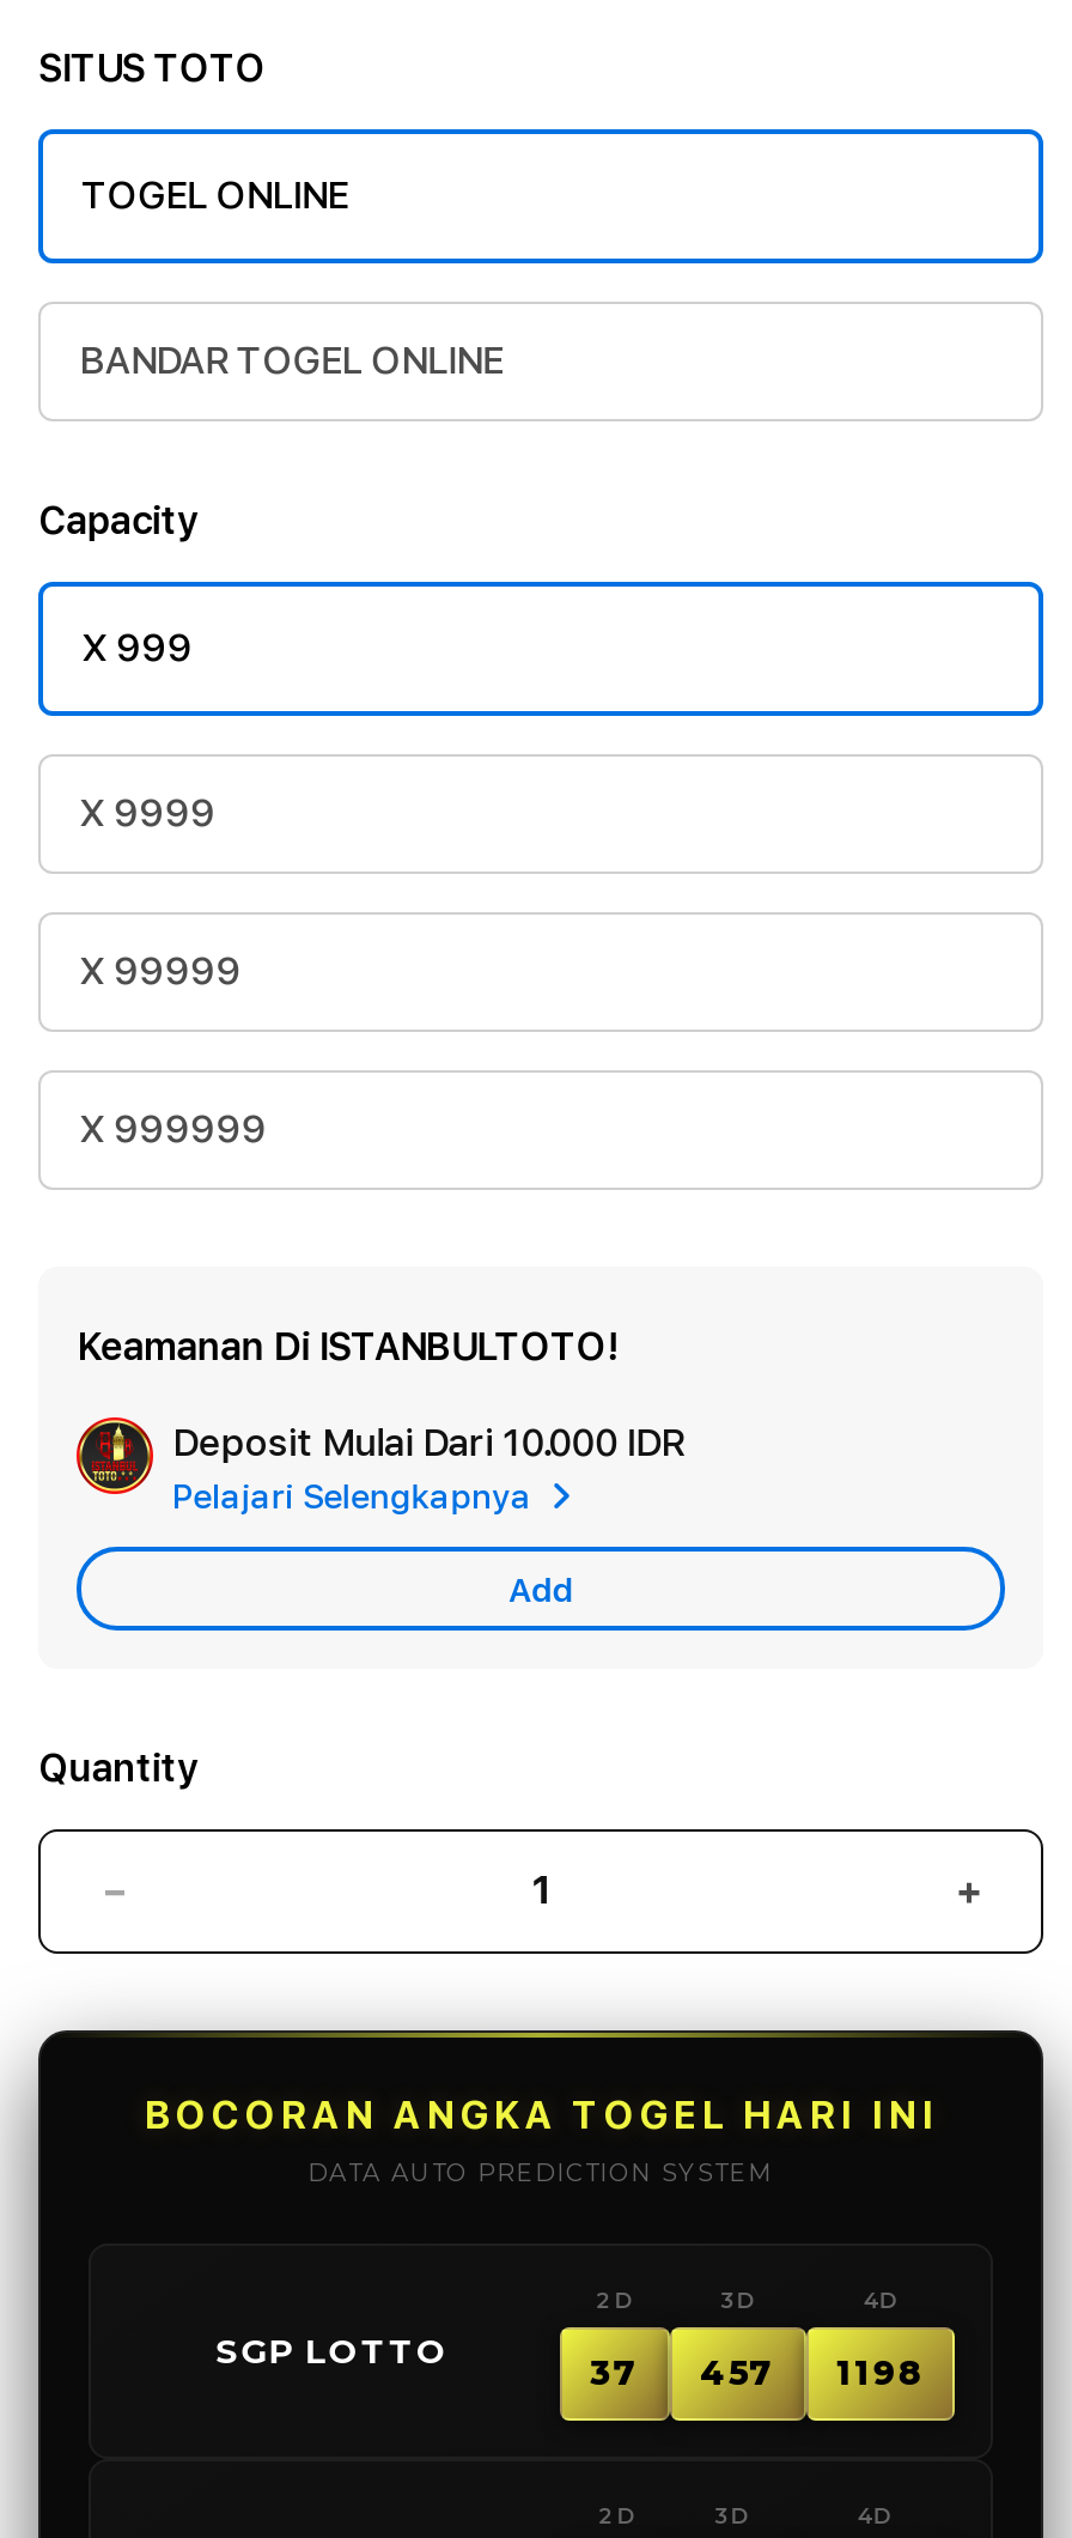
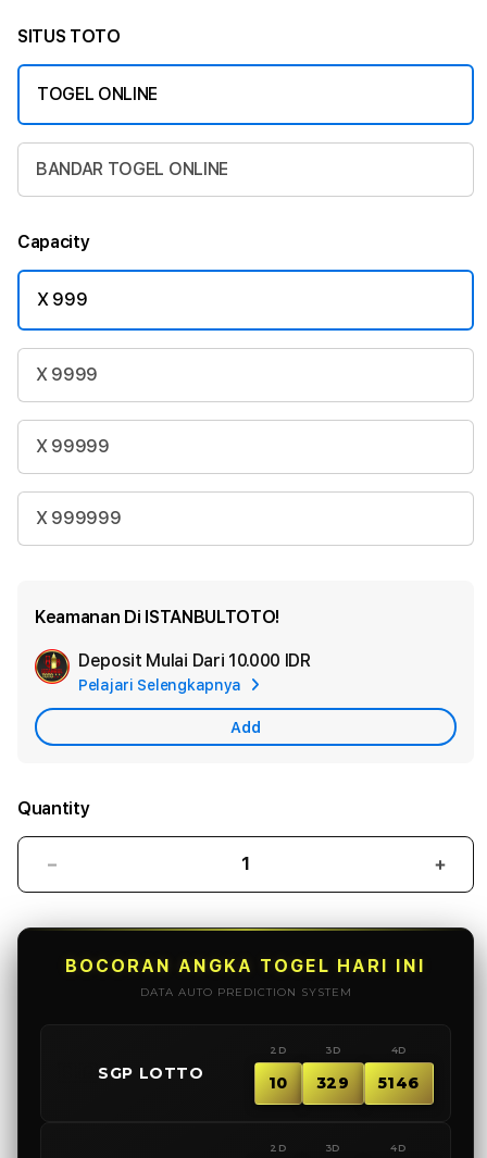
[590,2351,638,2394] 37 -> [268,1073,288,1093] 10
[701,2351,774,2394] 457 -> [316,1073,350,1093] 329
[837,2351,924,2394] 1198 -> [378,1073,420,1093] 5146

